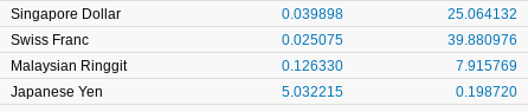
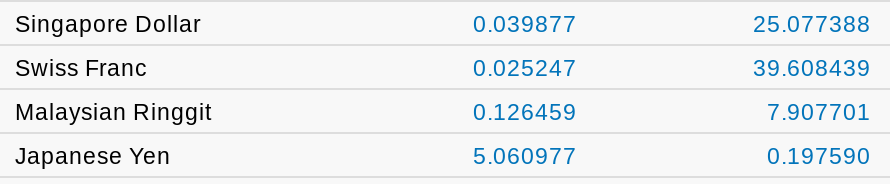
[282,6,343,21] 0.039898 -> [473,10,577,36] 0.039877
[447,6,517,21] 25.064132 -> [753,10,871,36] 25.077388
[282,32,343,47] 0.025075 -> [473,54,577,80] 0.025247
[447,32,517,47] 39.880976 -> [753,54,871,80] 39.608439
[282,58,343,73] 0.126330 -> [473,98,577,124] 0.126459
[456,58,517,73] 7.915769 -> [767,98,871,124] 7.907701
[282,84,343,99] 5.032215 -> [473,142,577,168] 5.060977
[456,84,517,99] 0.198720 -> [767,142,871,168] 0.197590

